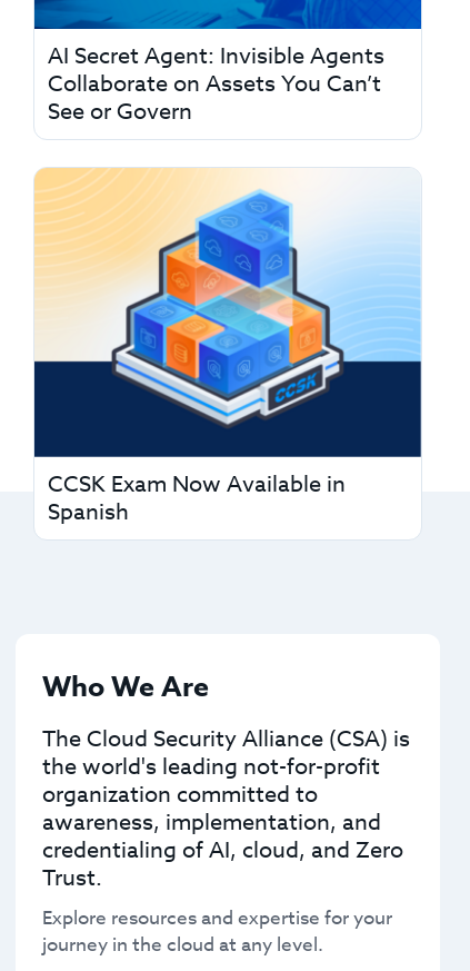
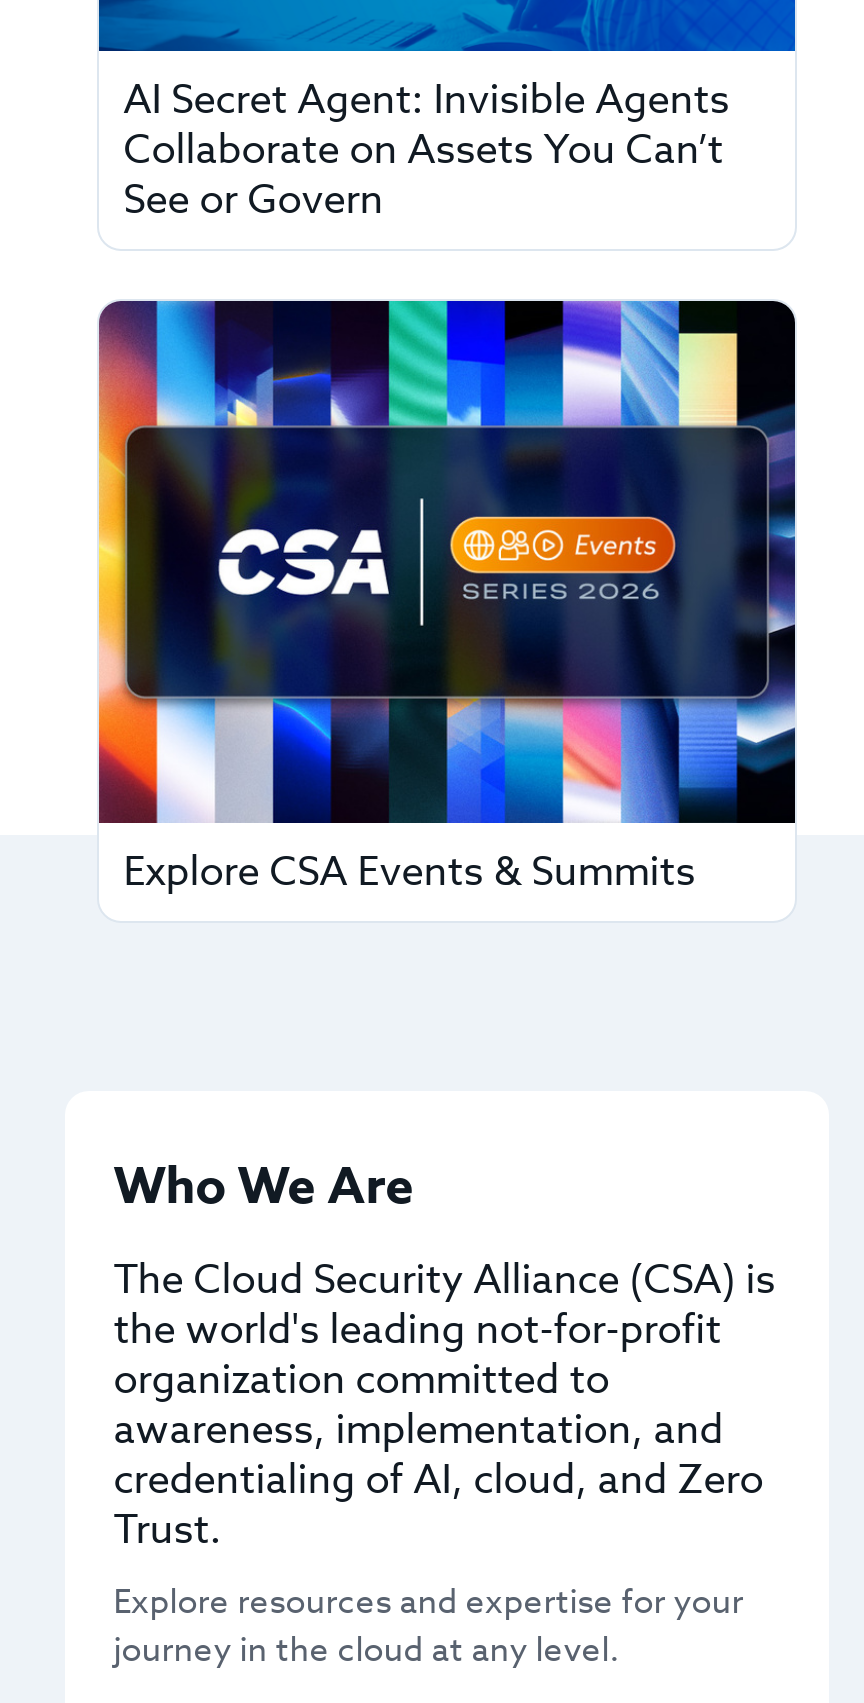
[33,167,422,528] [image] | CCSK Exam Now Available in | Spanish -> [97,298,797,901] [image] | Explore CSA Events & Summits

